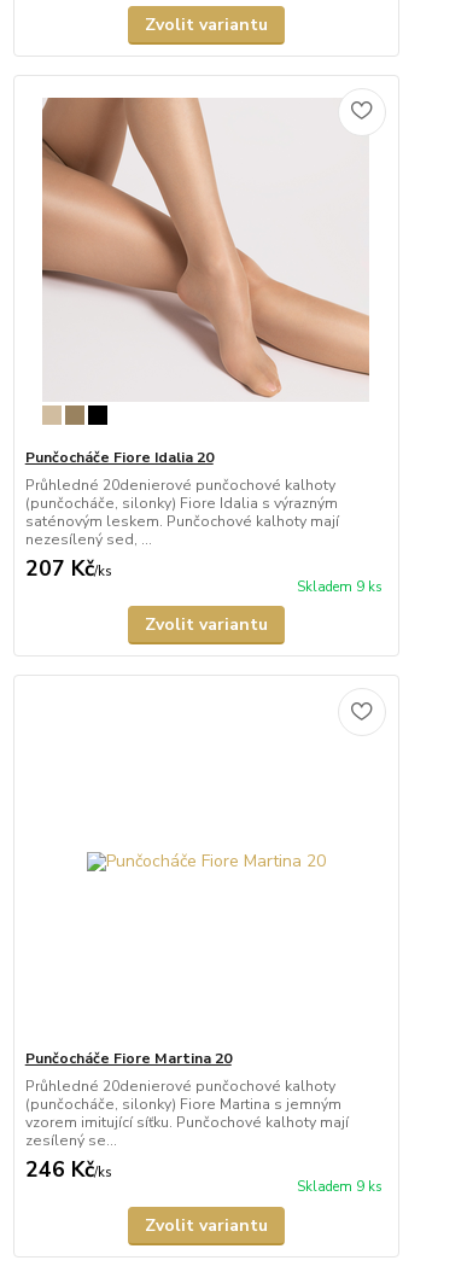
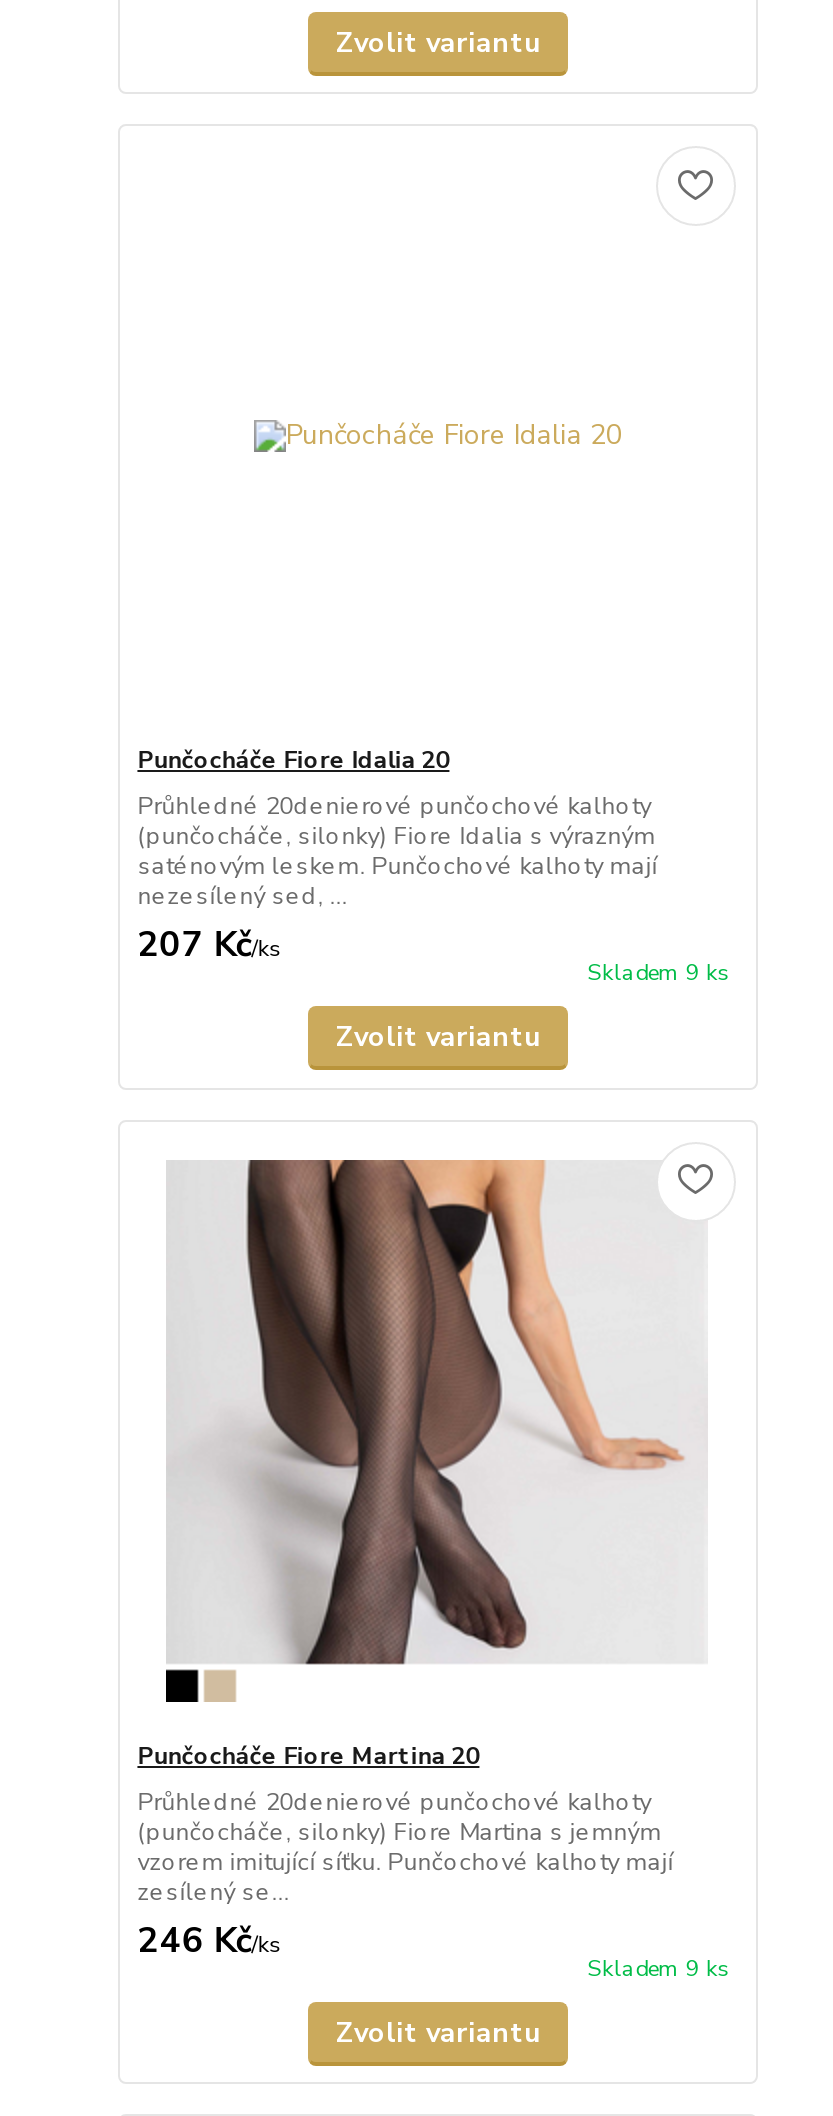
[41,97,370,426] [image] -> none
none -> [164,1158,706,1704] [image]

